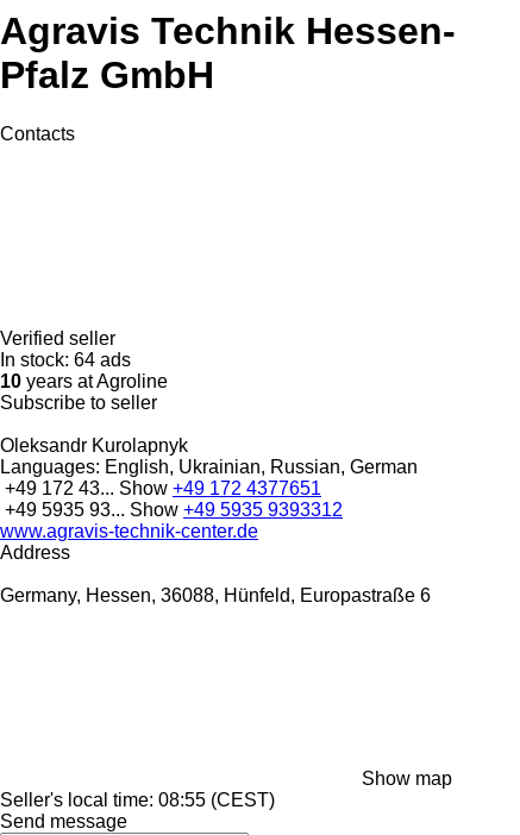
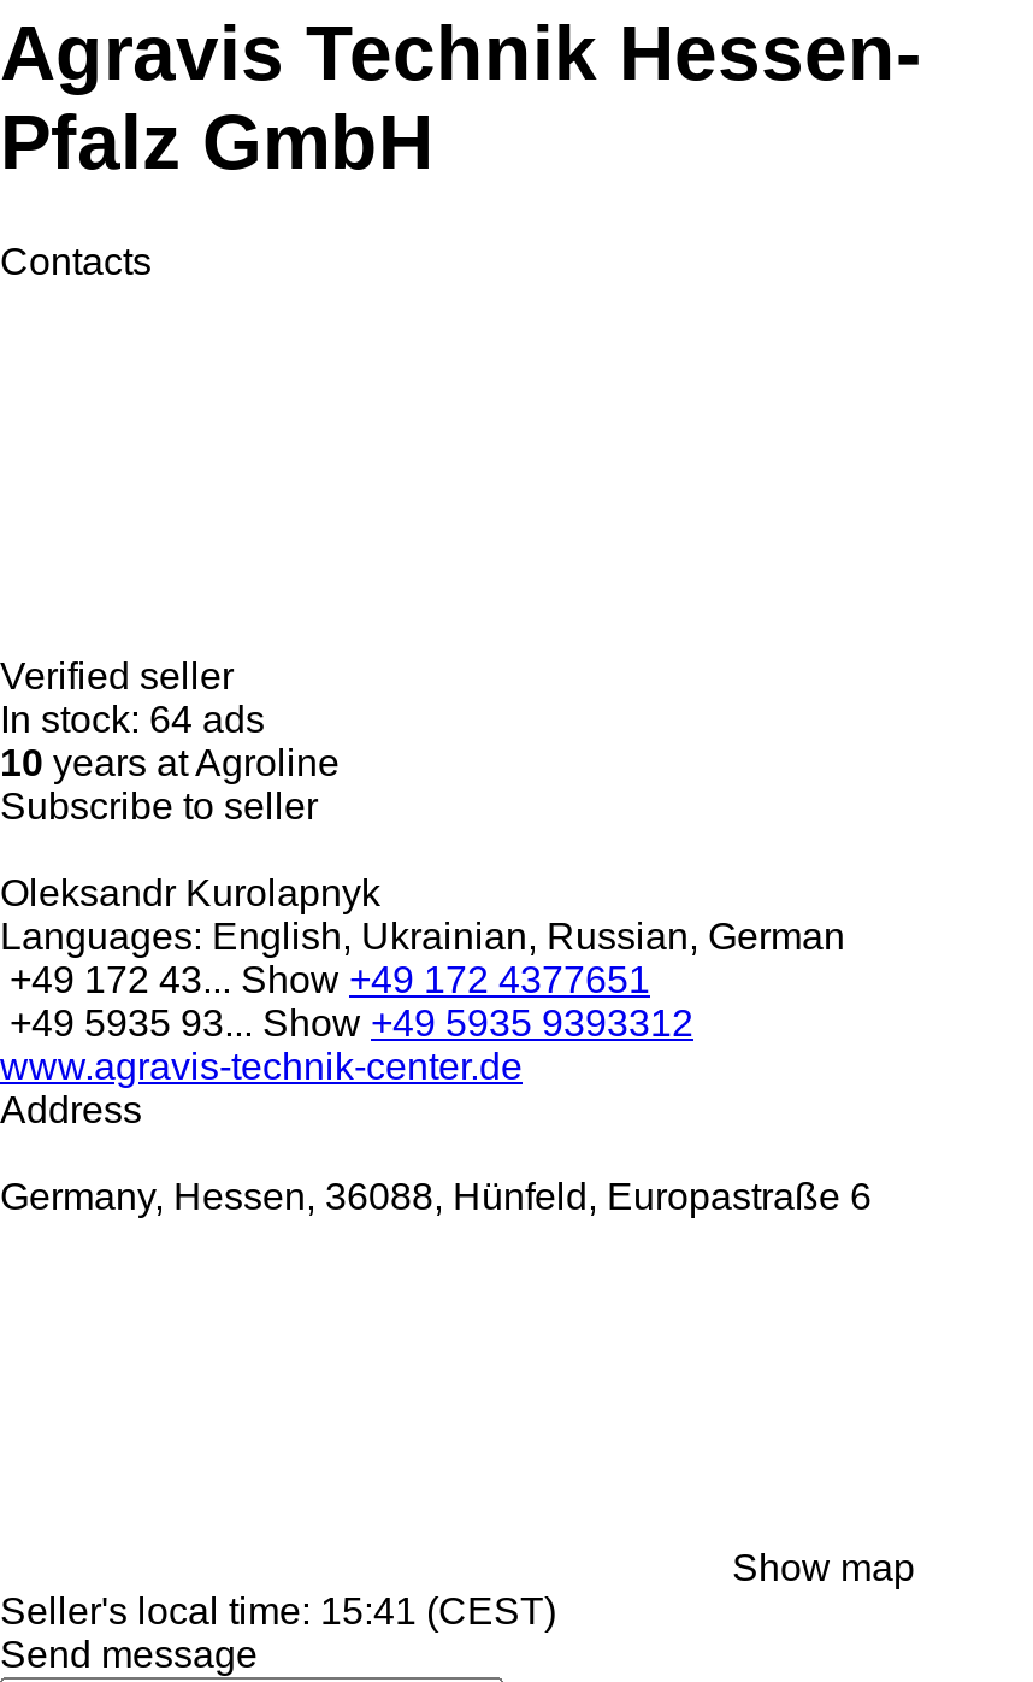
[0,790,275,810] Seller's local time: 08:55 (CEST) -> [0,1590,556,1631] Seller's local time: 15:41 (CEST)

